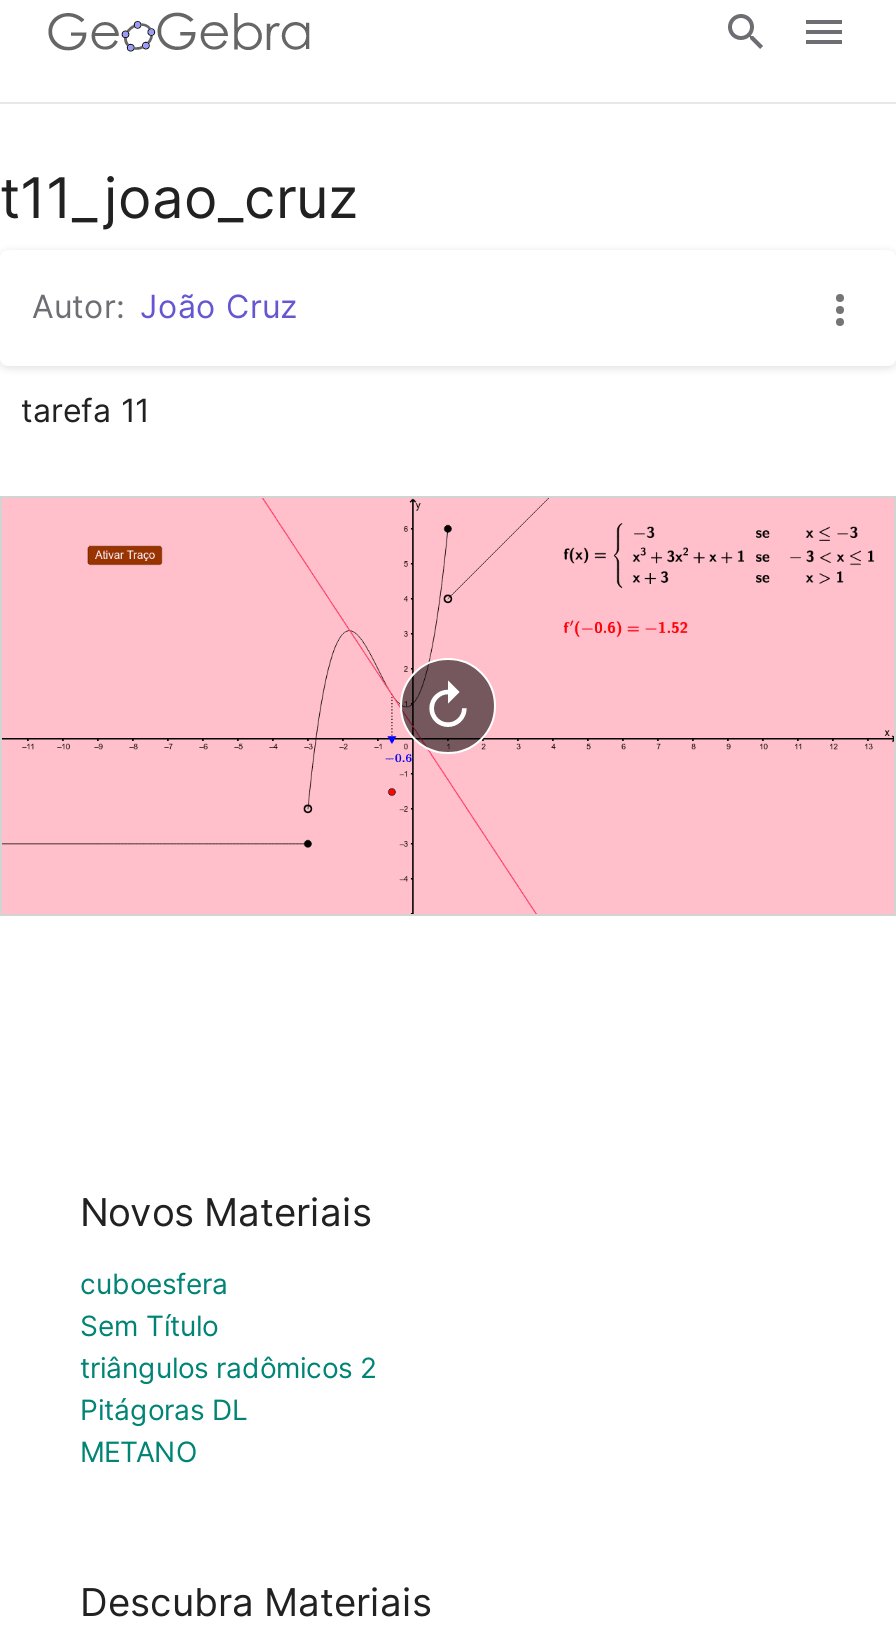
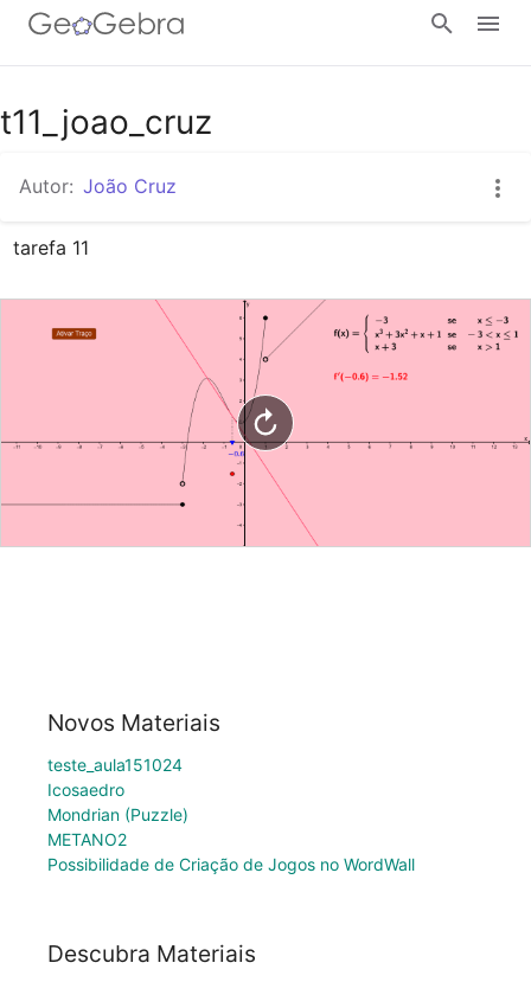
[80,1266,376,1468] cuboesfera | Sem Título | triângulos radômicos 2 | Pitágoras DL | METANO -> [47,754,415,874] teste_aula151024 | Icosaedro | Mondrian (Puzzle) | METANO2 | Possibilidade de Criação de Jogos no WordWall

